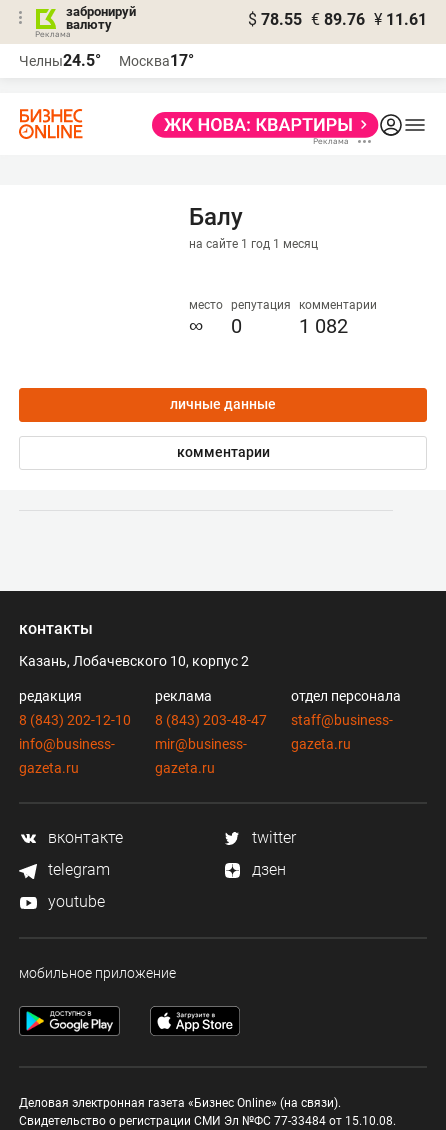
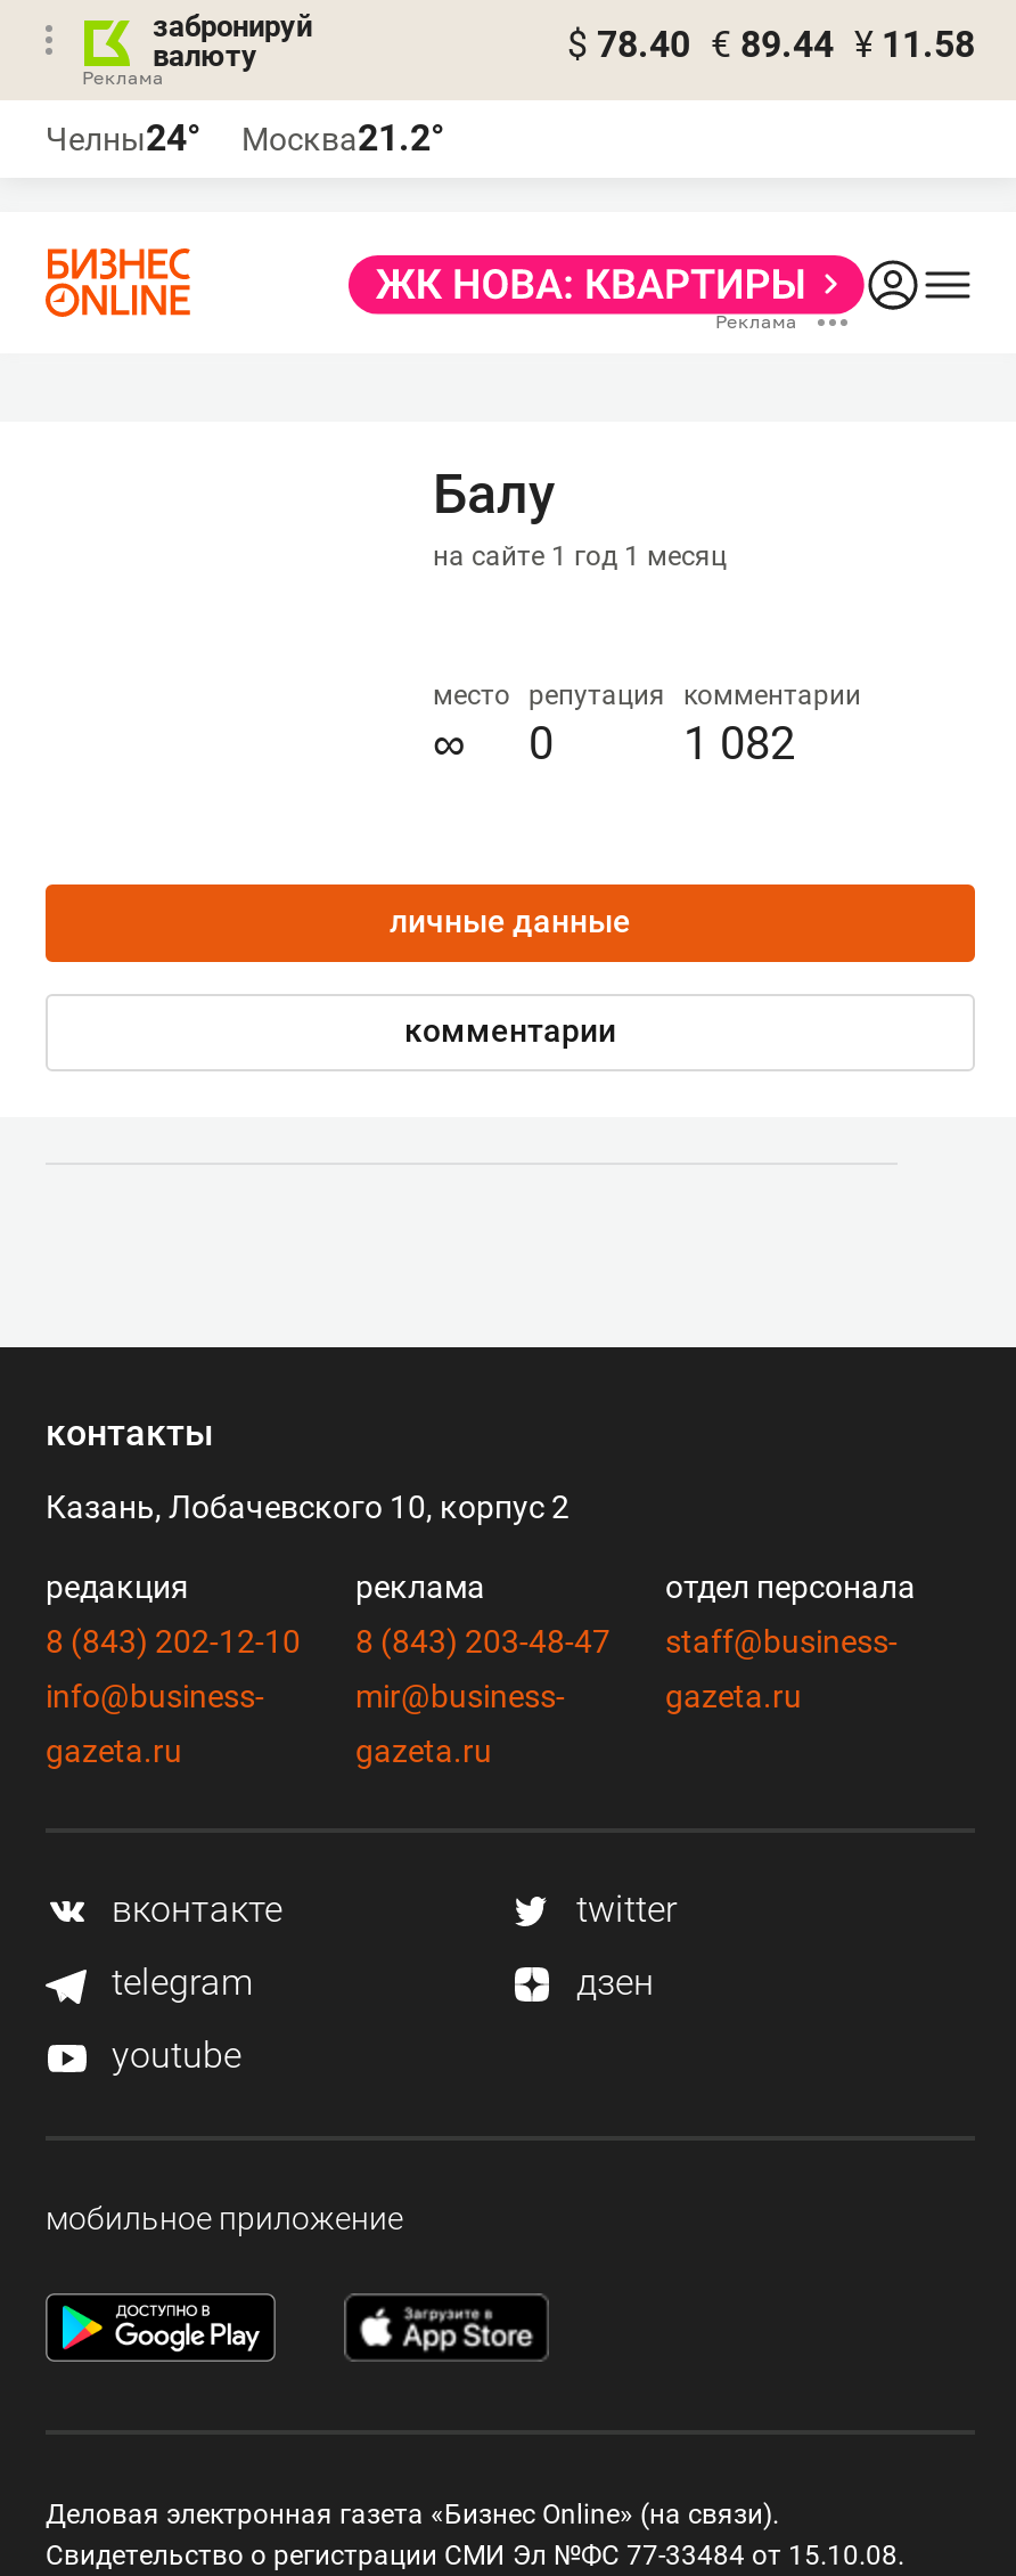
[248,10,427,29] $ 78.55 € 89.76 ¥ 11.61 -> [567,23,975,66] $ 78.40 € 89.44 ¥ 11.58
[19,51,101,70] Челны24.5° -> [46,116,200,160] Челны24°
[119,51,194,70] Москва17° -> [241,116,444,160] Москва21.2°

